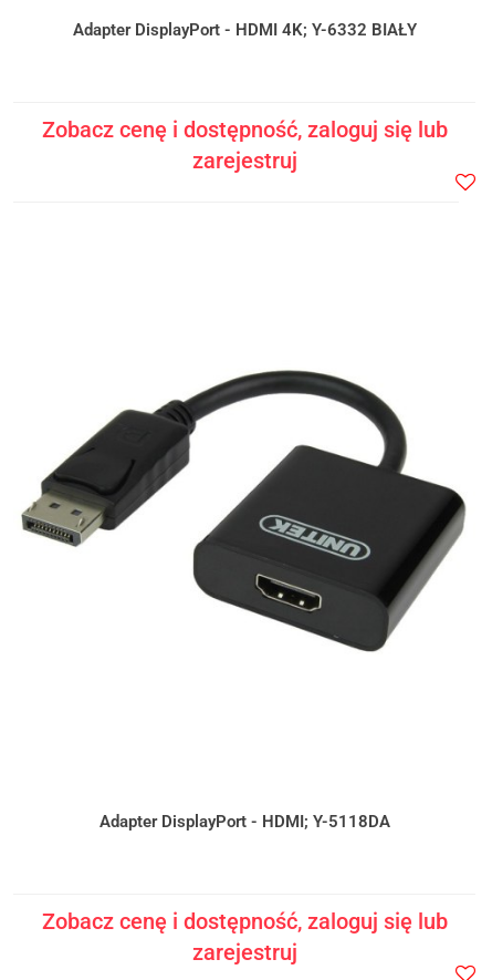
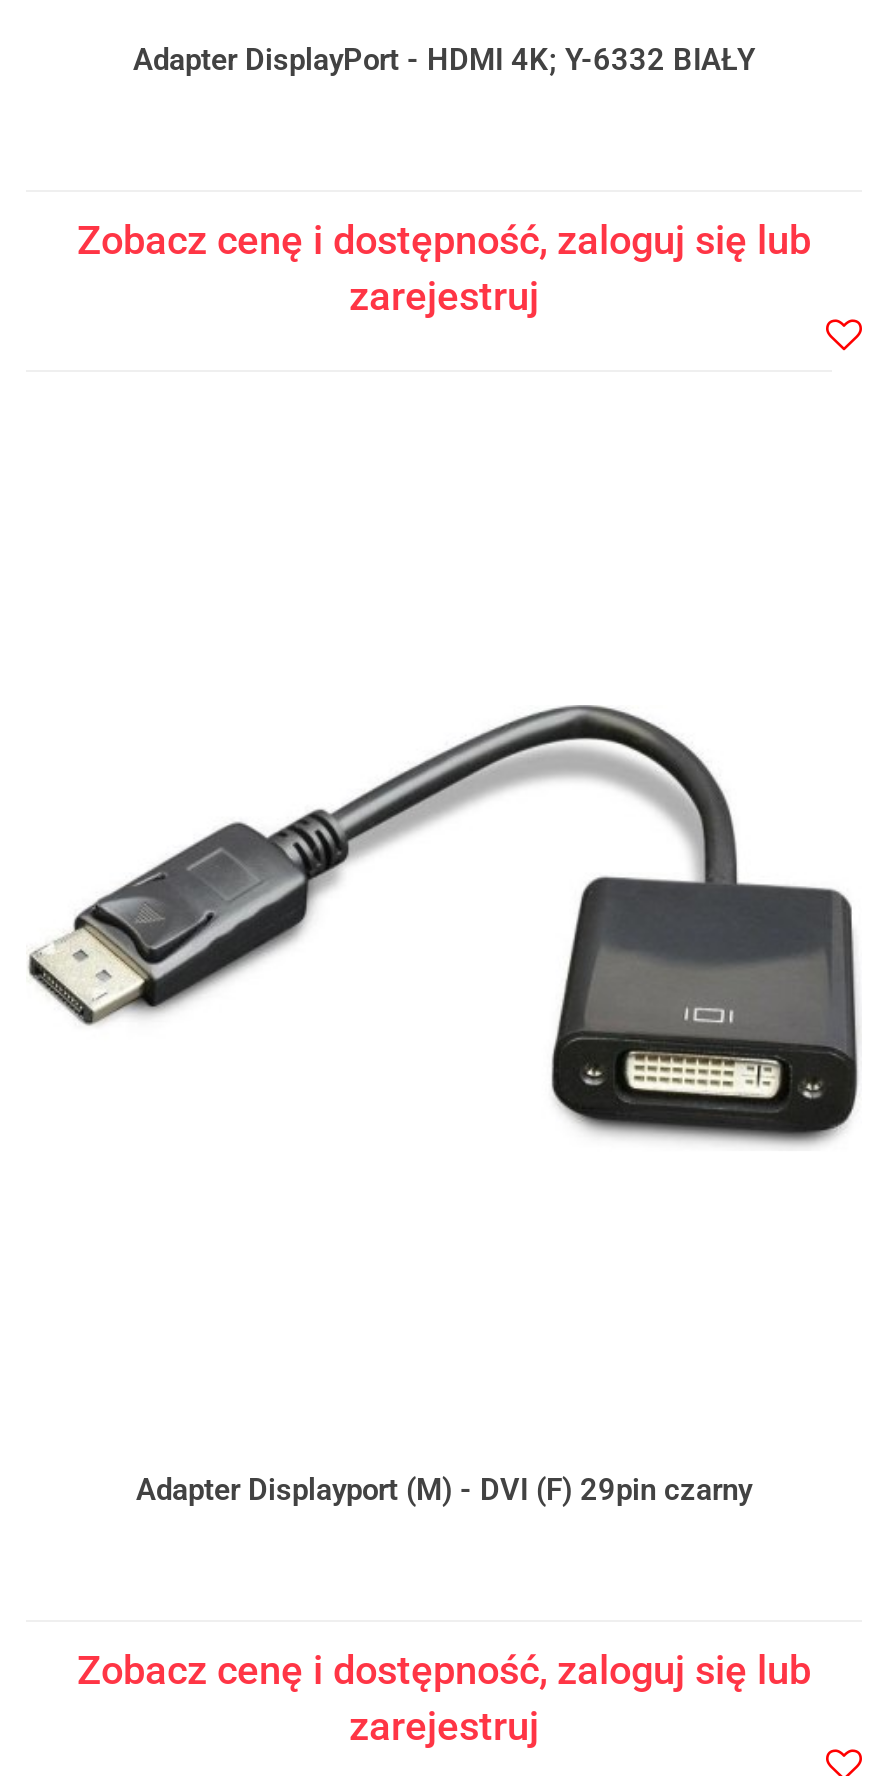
[14,369,473,652] [image] -> [26,674,860,1184] [image]
[99,812,390,832] Adapter DisplayPort - HDMI; Y-5118DA -> [136,1473,752,1509] Adapter Displayport (M) - DVI (F) 29pin czarny

